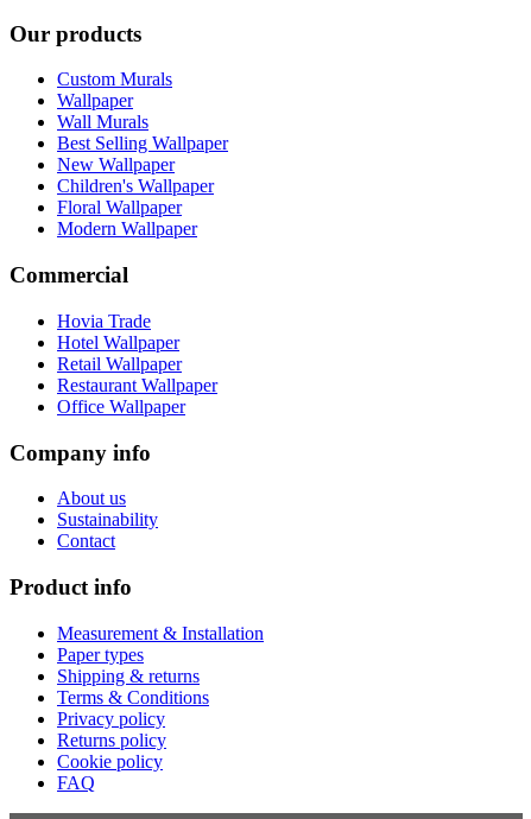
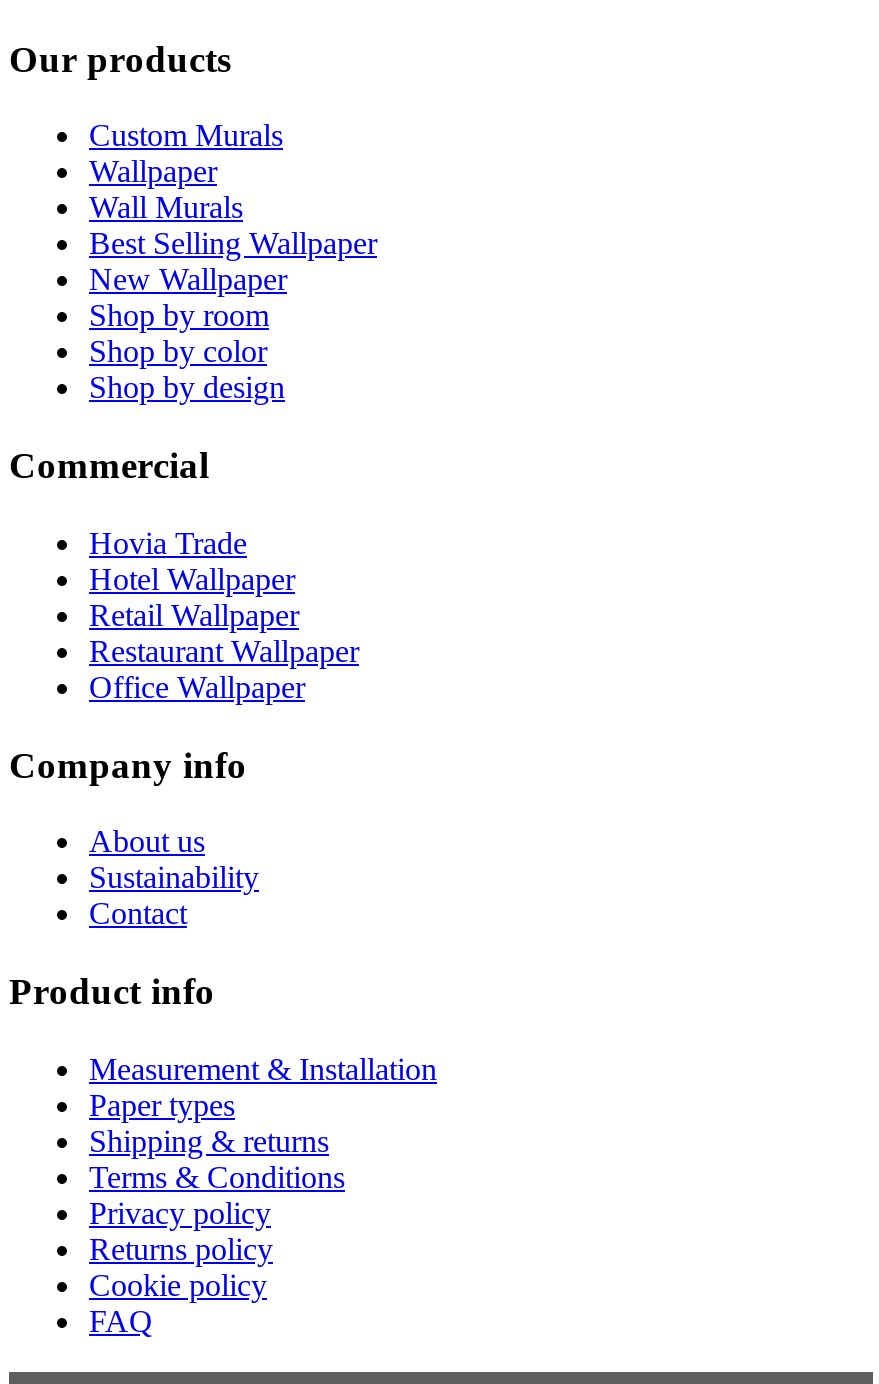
[57,176,214,239] Children's Wallpaper | Floral Wallpaper | Modern Wallpaper -> [89,299,285,405] Shop by room | Shop by color | Shop by design

